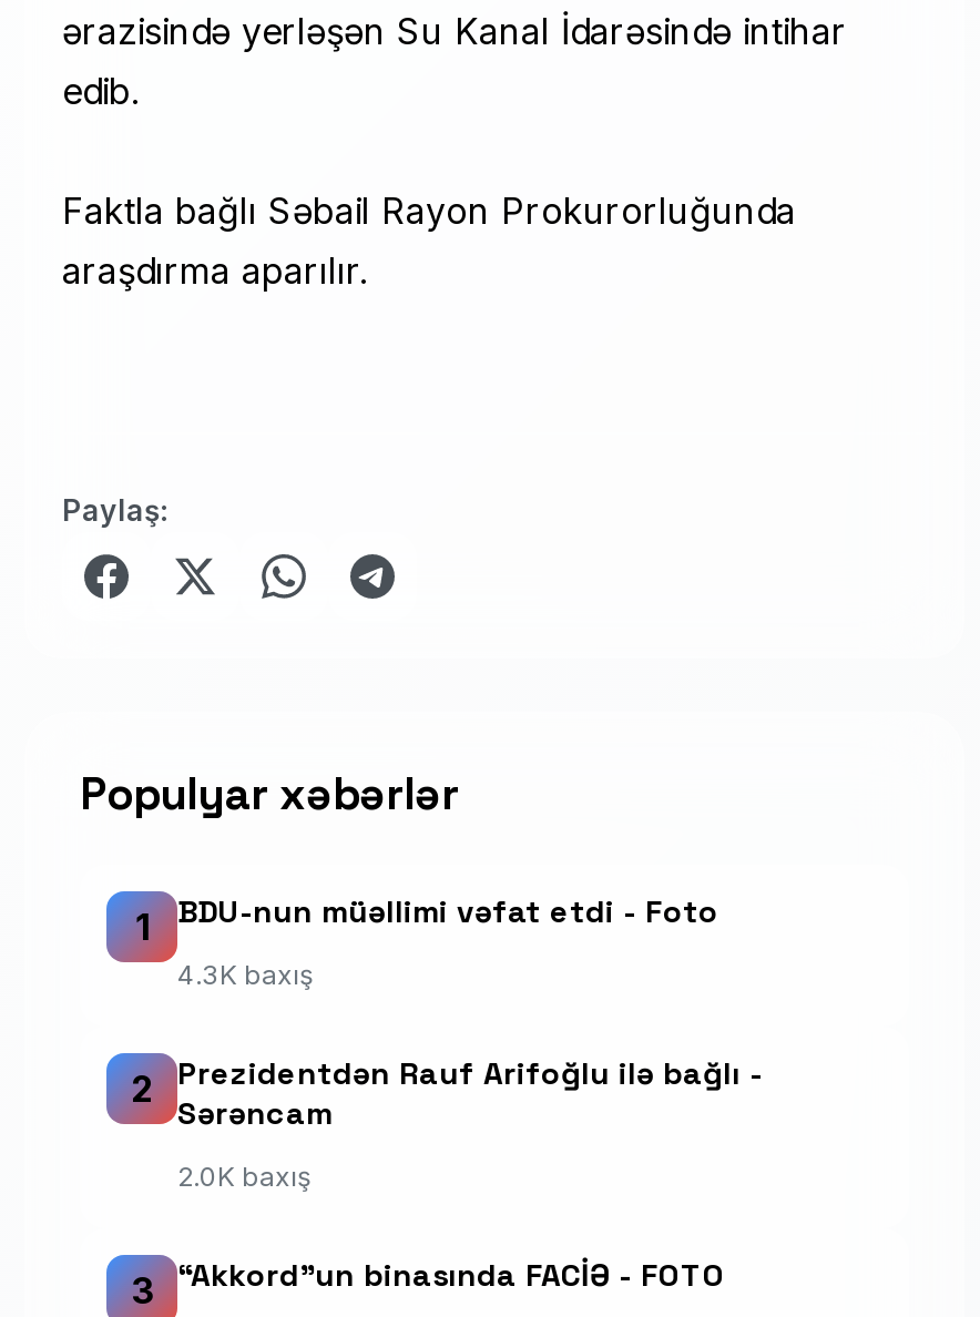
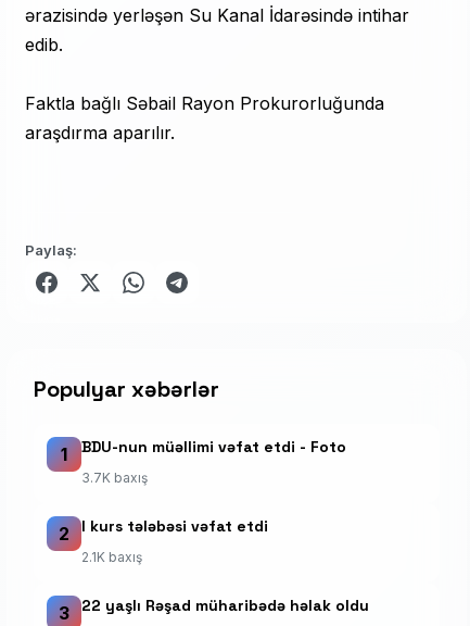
[177,958,313,991] 4.3K baxış -> [81,469,148,486] 3.7K baxış
[177,1053,763,1133] Prezidentdən Rauf Arifoğlu ilə bağlı - | Sərəncam -> [81,516,268,536] I kurs tələbəsi vəfat etdi
[177,1160,310,1193] 2.0K baxış -> [81,549,142,565] 2.1K baxış
[177,1255,725,1295] “Akkord”un binasında FACİƏ - FOTO -> [81,596,369,615] 22 yaşlı Rəşad müharibədə həlak oldu

